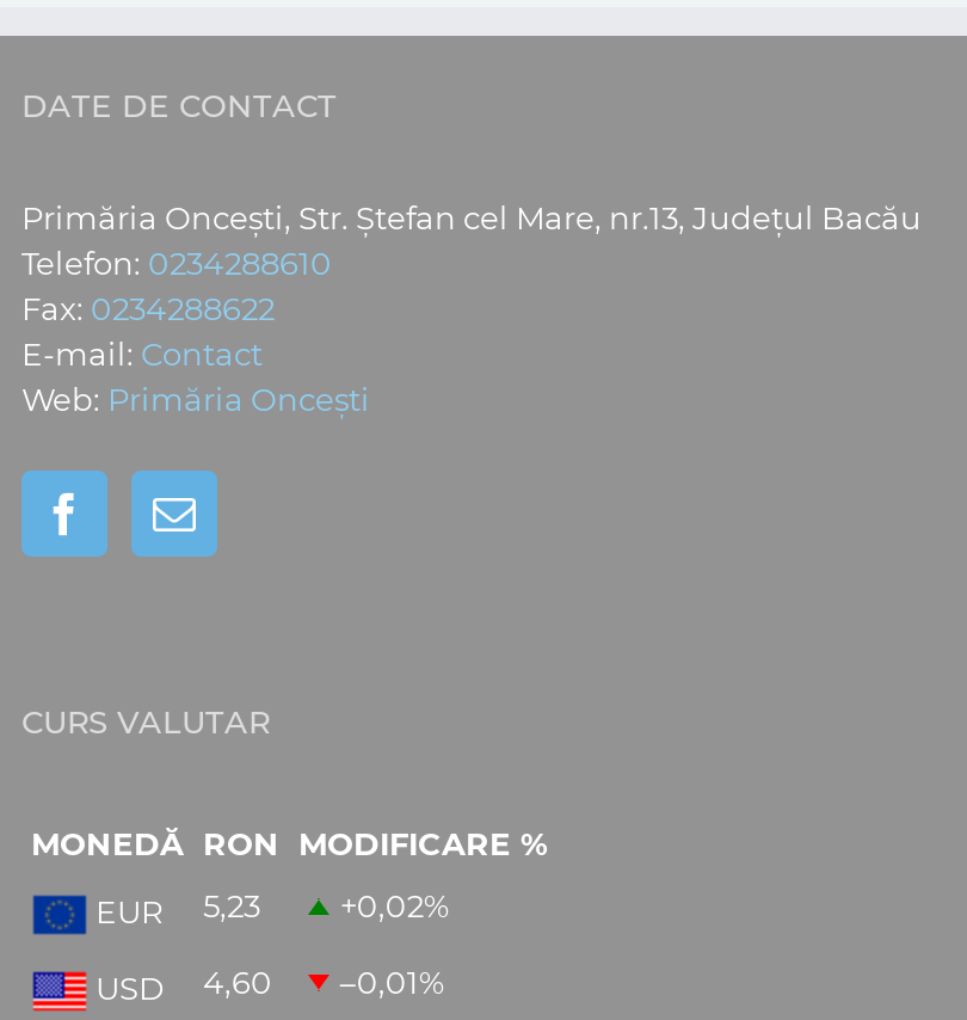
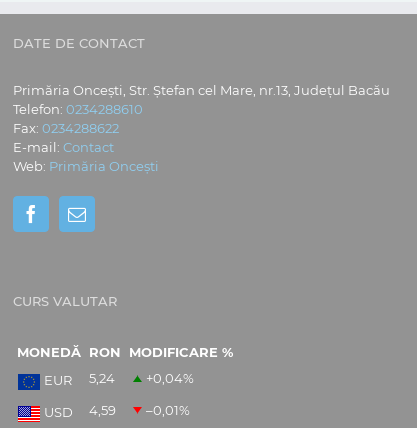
[203,886,260,925] 5,23 -> [89,370,115,386] 5,24
[340,886,450,925] +0,02% -> [146,370,194,386] +0,04%
[88,963,445,1007] USD 4,60 –0,01% -> [41,402,190,420] USD 4,59 –0,01%

